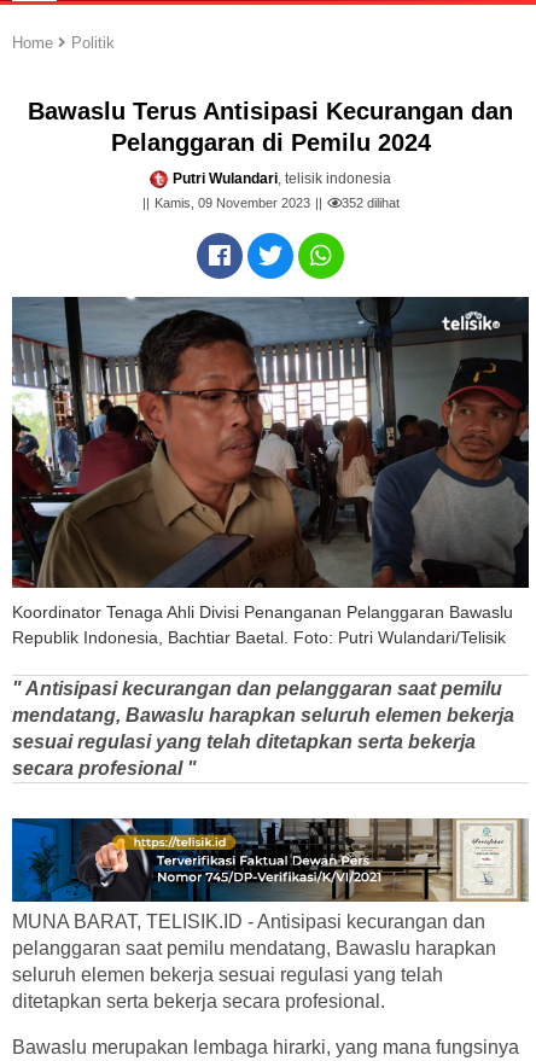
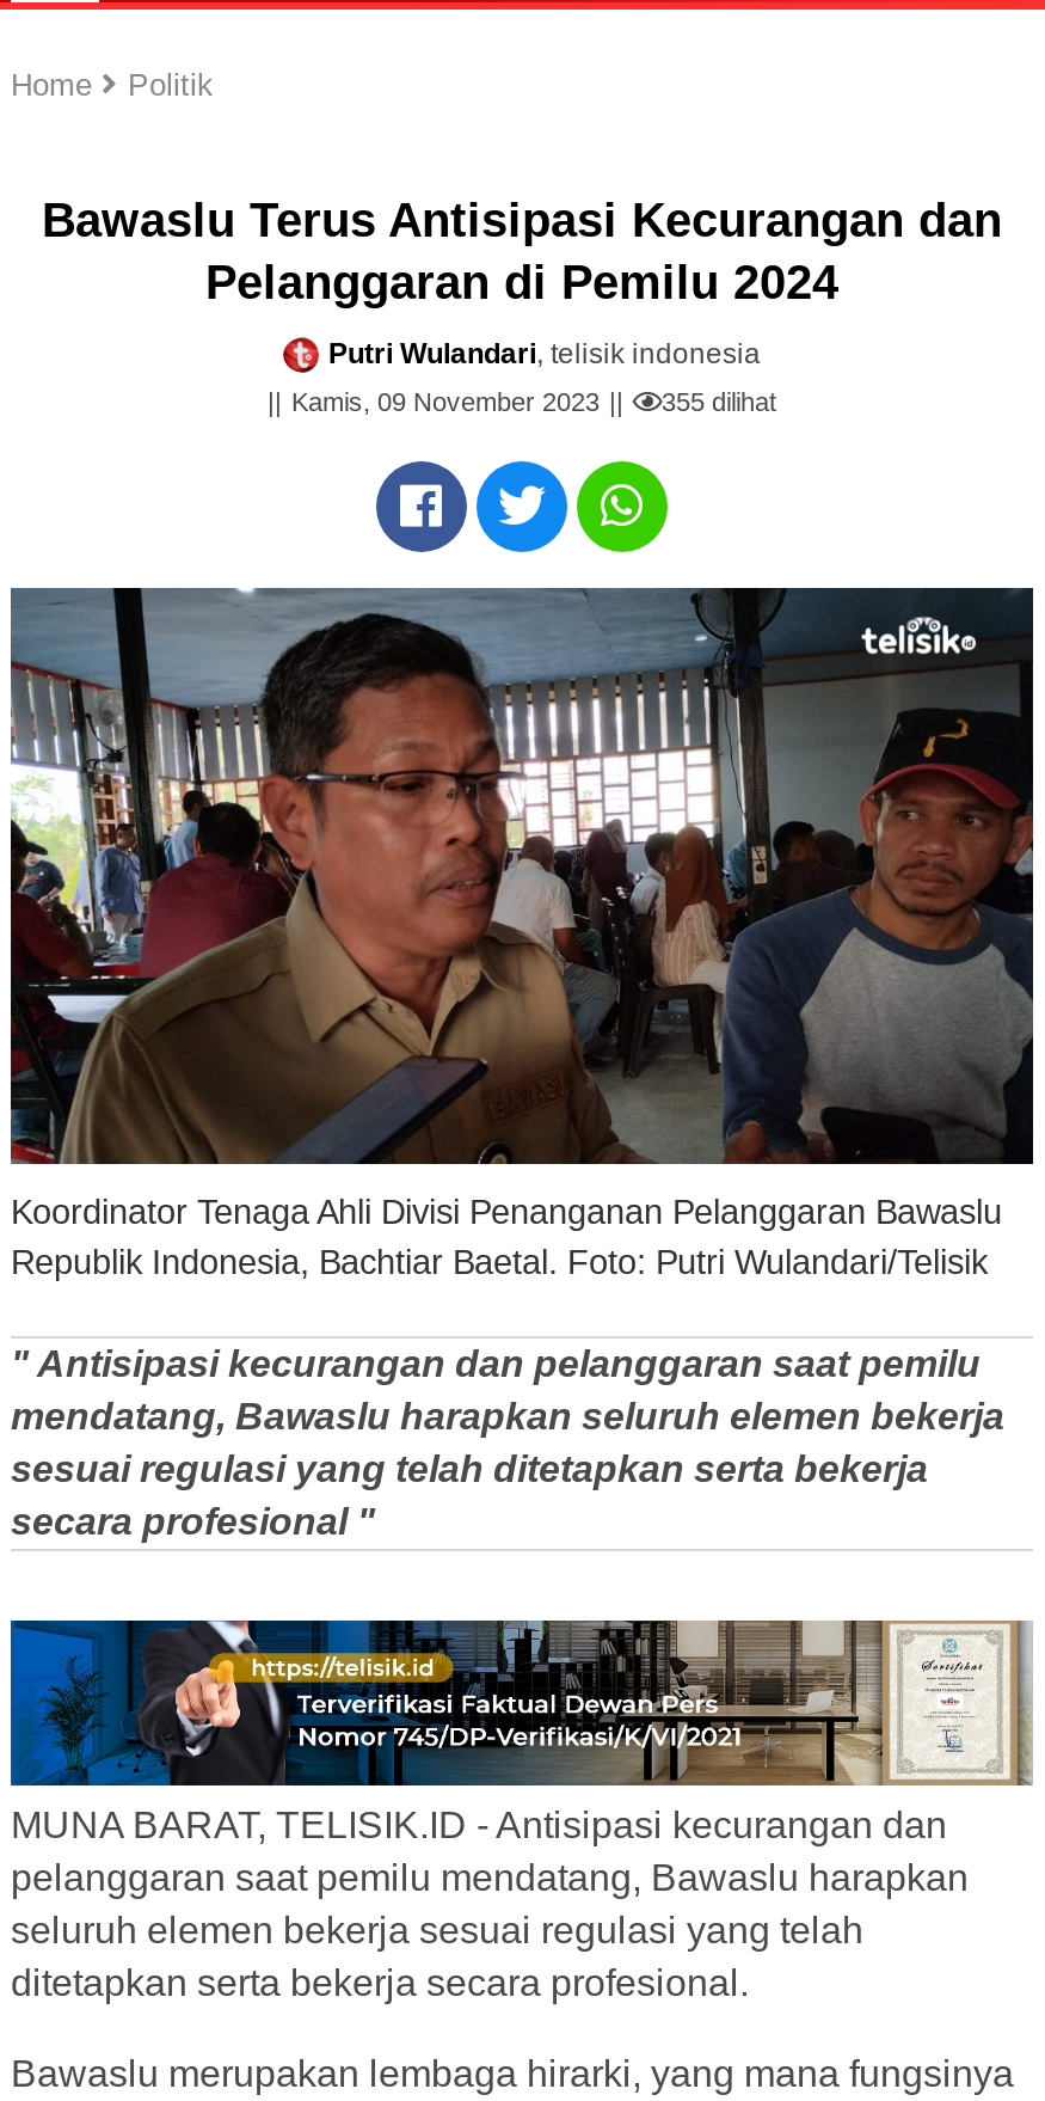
[341,196,399,210] 352 dilihat -> [662,388,776,417] 355 dilihat

